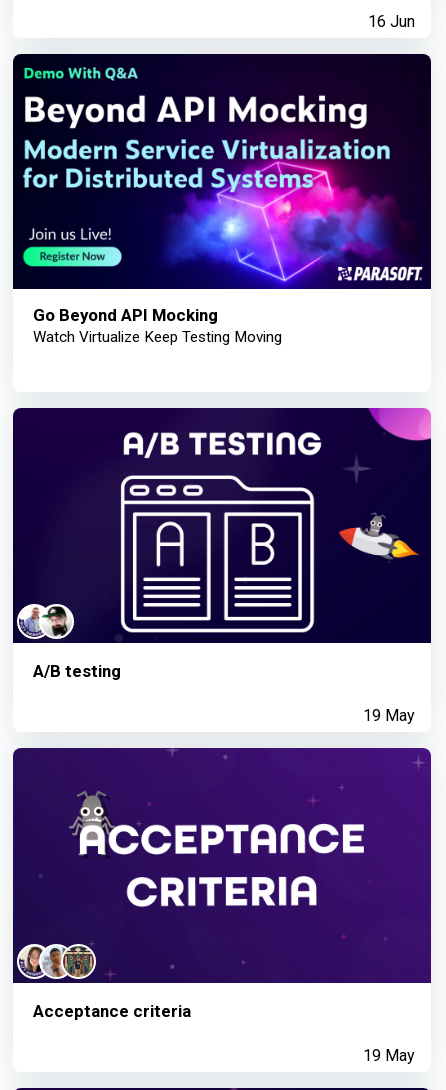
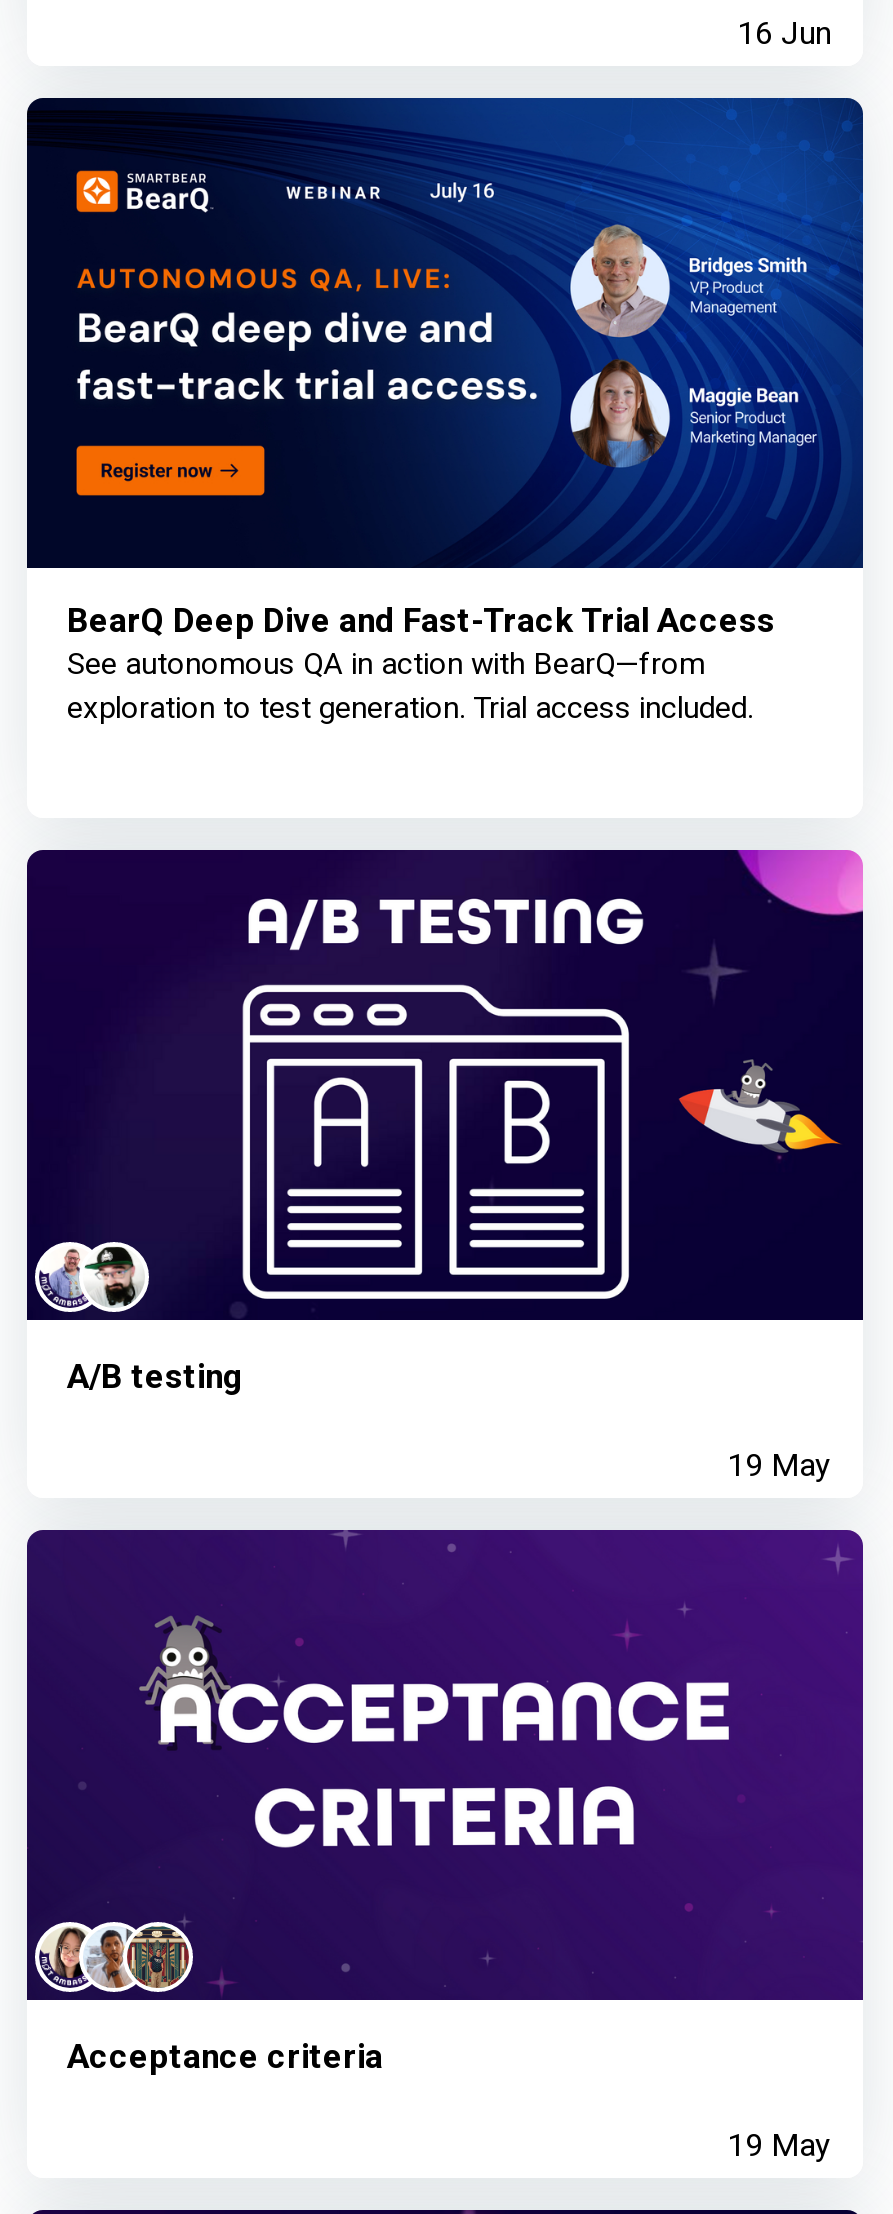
[22,53,431,346] [image] | Go Beyond API Mocking | Watch Virtualize Keep Testing Moving -> [49,96,865,726] [image] | BearQ Deep Dive and Fast-Track Trial Access | See autonomous QA in action with BearQ—from | exploration to test generation. Trial access included.

